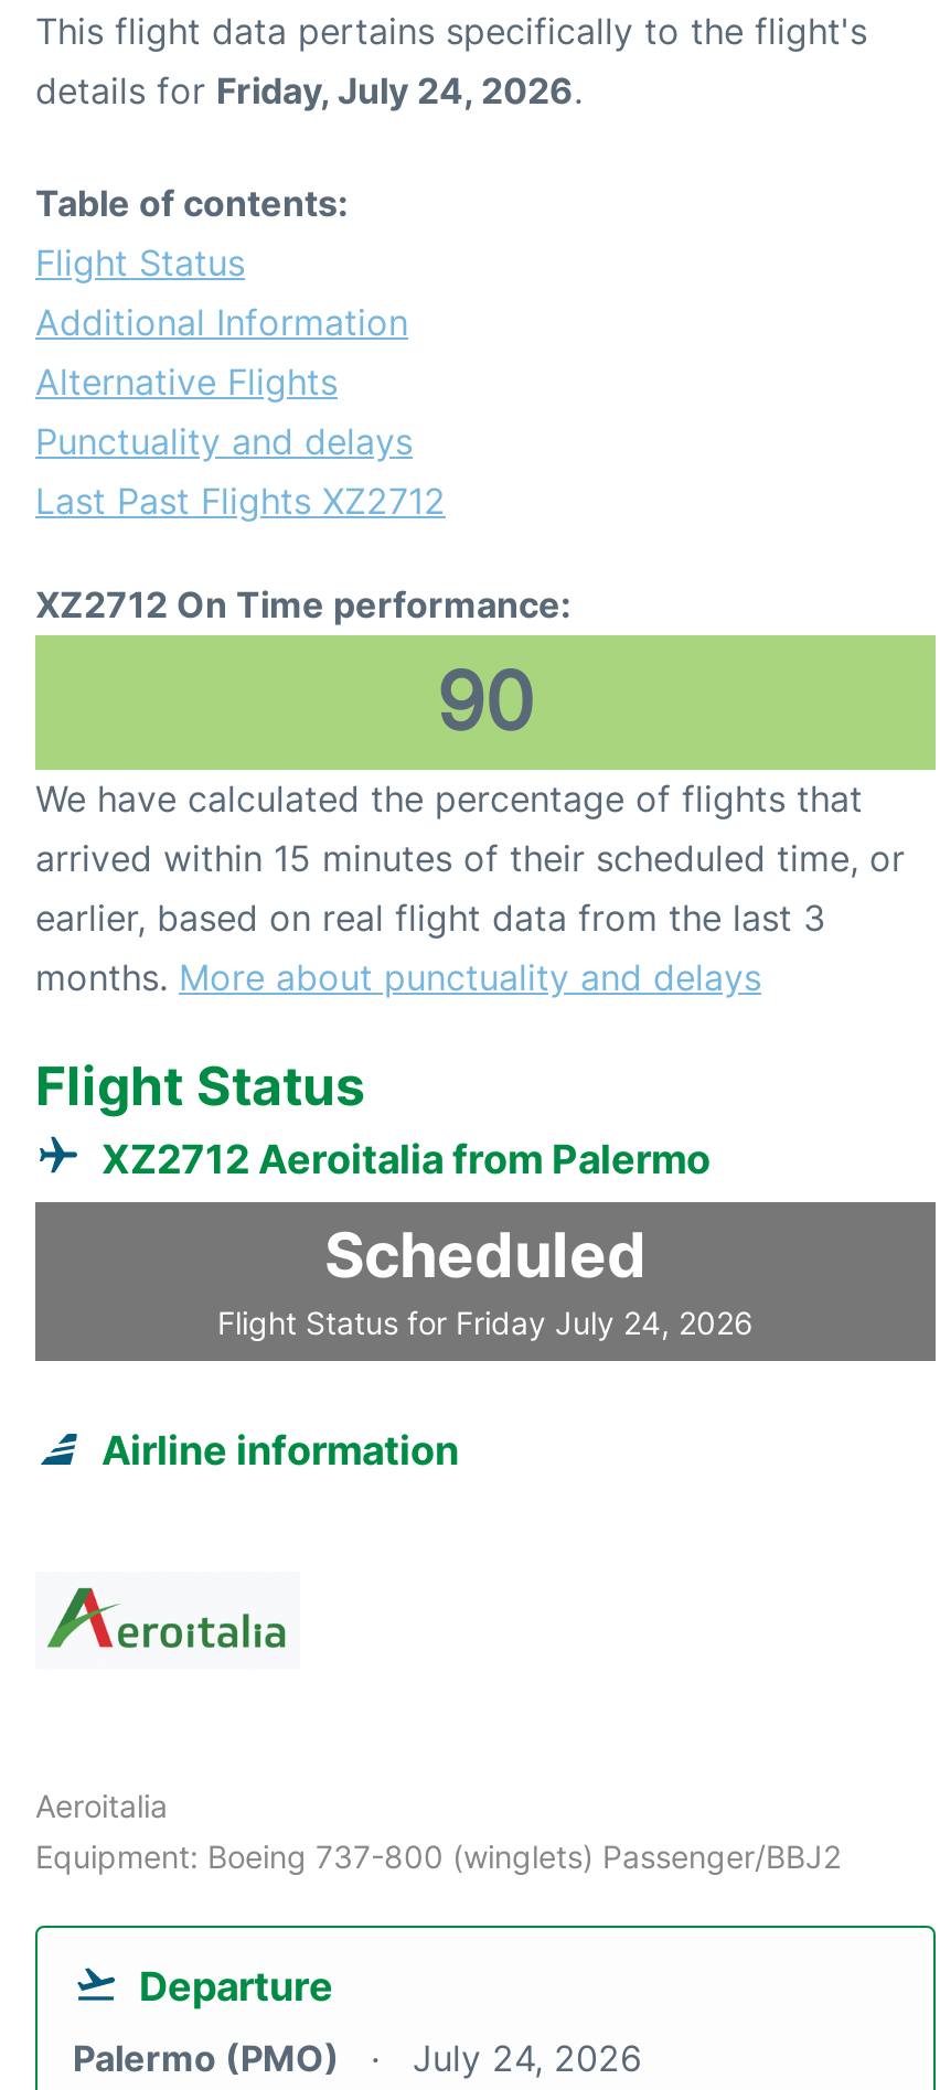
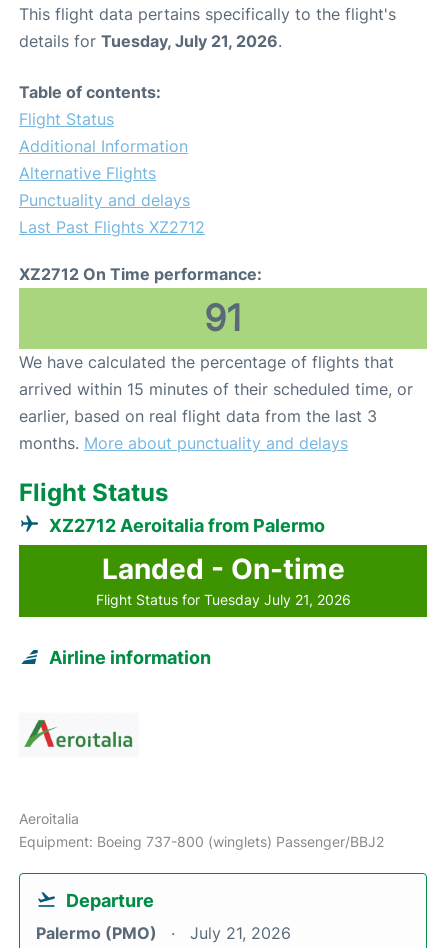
[35,68,583,112] details for Friday, July 24, 2026. -> [19,31,282,51] details for Tuesday, July 21, 2026.
[436,653,535,750] 90 -> [203,296,242,340] 91
[217,1218,754,1341] Scheduled | Flight Status for Friday July 24, 2026 -> [95,552,350,608] Landed - On-time | Flight Status for Tuesday July 21, 2026
[73,2036,642,2080] Palermo (PMO) July 24, 2026 -> [36,923,291,943] Palermo (PMO) July 21, 2026

